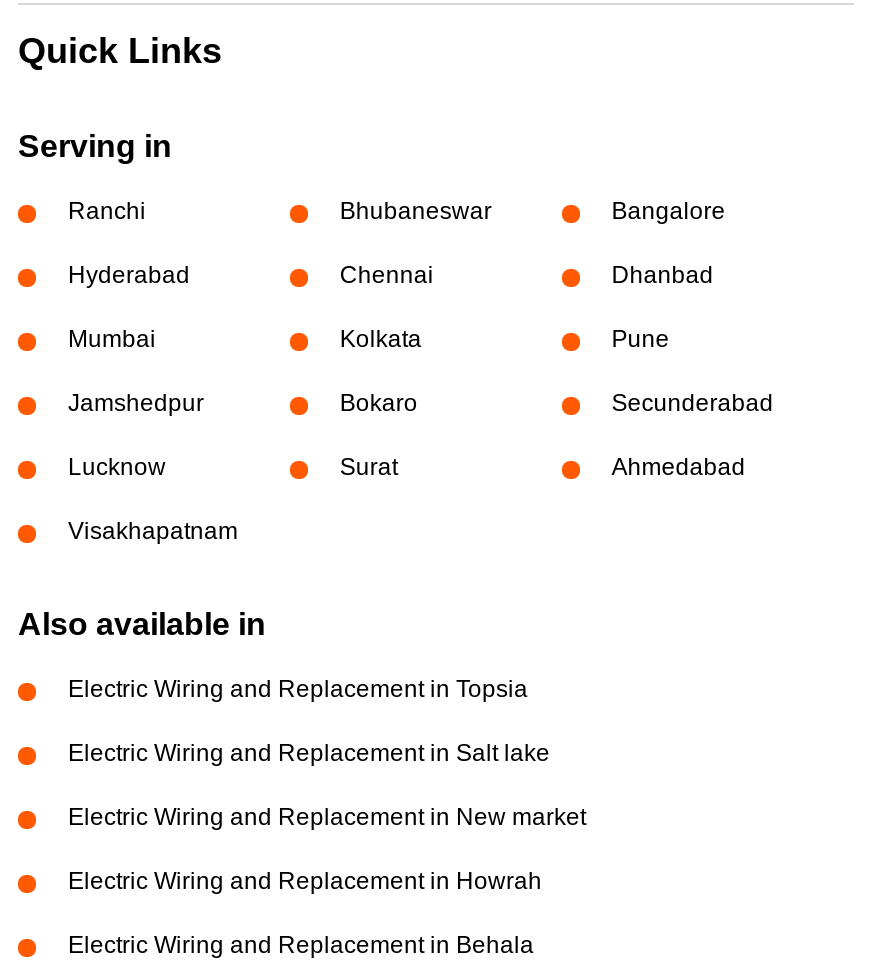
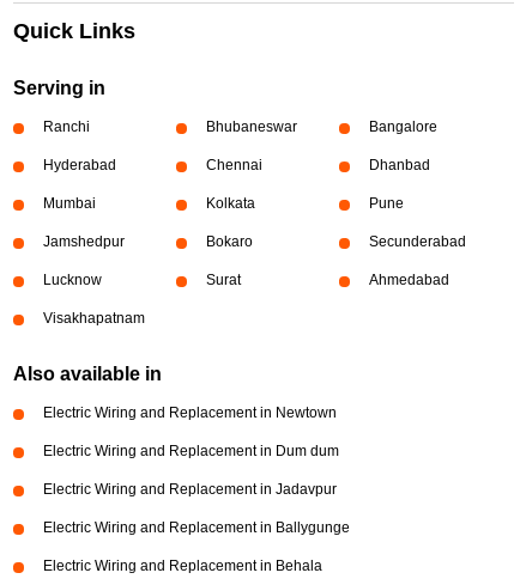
[68,675,528,703] Electric Wiring and Replacement in Topsia -> [43,404,337,421] Electric Wiring and Replacement in Newtown
[68,739,550,767] Electric Wiring and Replacement in Salt lake -> [43,443,339,459] Electric Wiring and Replacement in Dum dum
[68,803,586,831] Electric Wiring and Replacement in New market -> [43,481,337,498] Electric Wiring and Replacement in Jadavpur
[68,867,542,895] Electric Wiring and Replacement in Howrah -> [43,519,350,536] Electric Wiring and Replacement in Ballygunge

